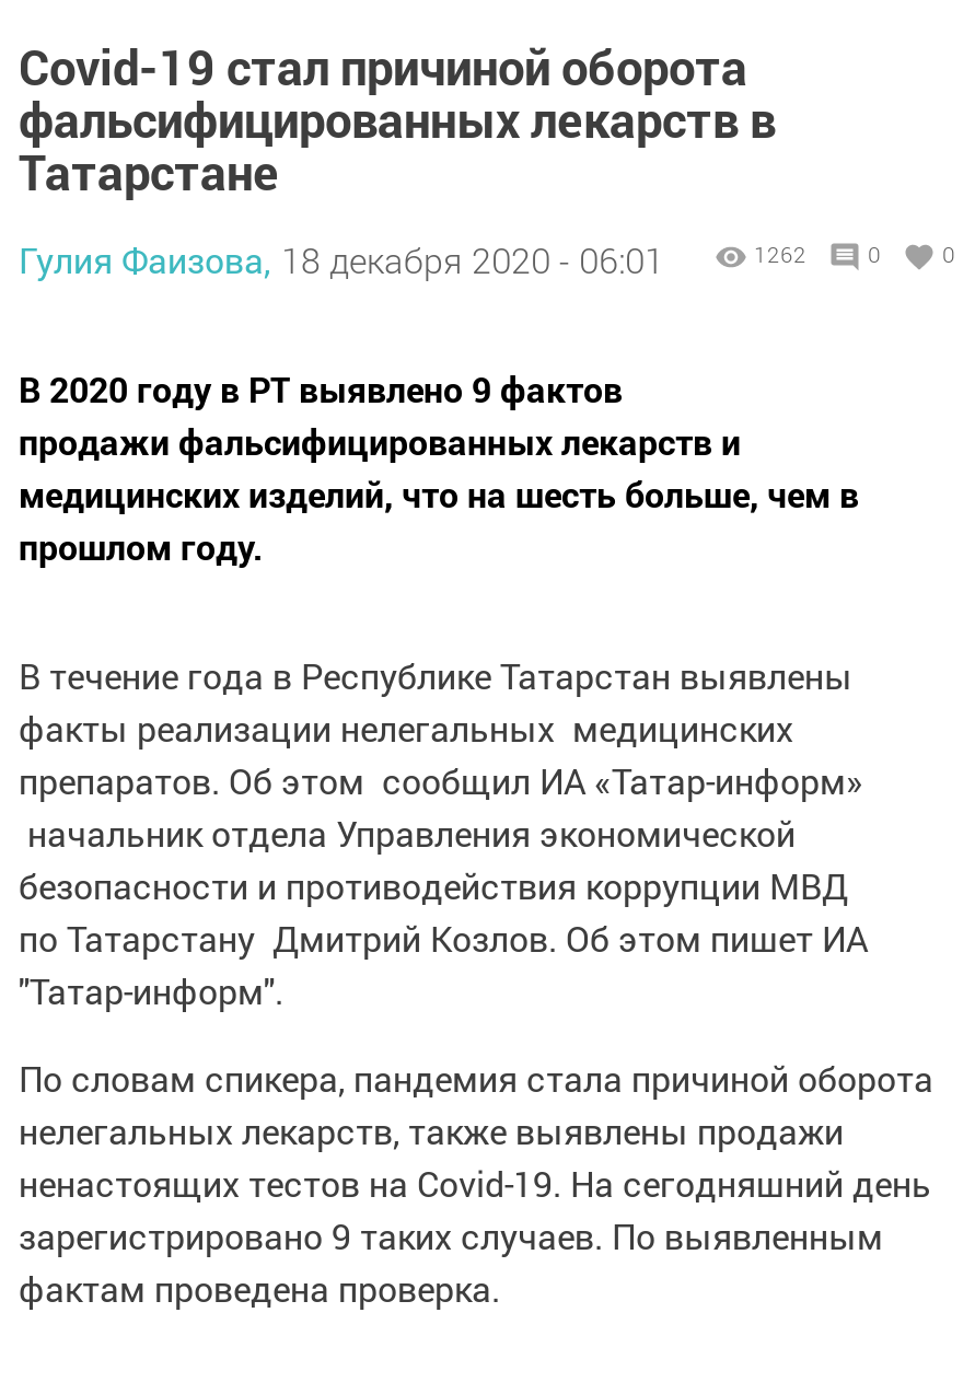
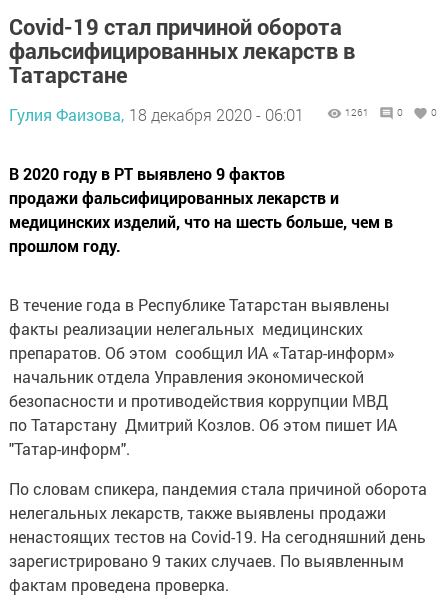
[754,241,806,270] 1262 -> [345,106,369,119] 1261

